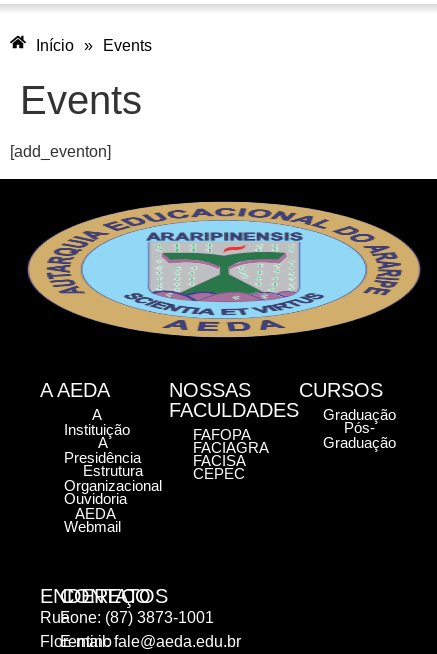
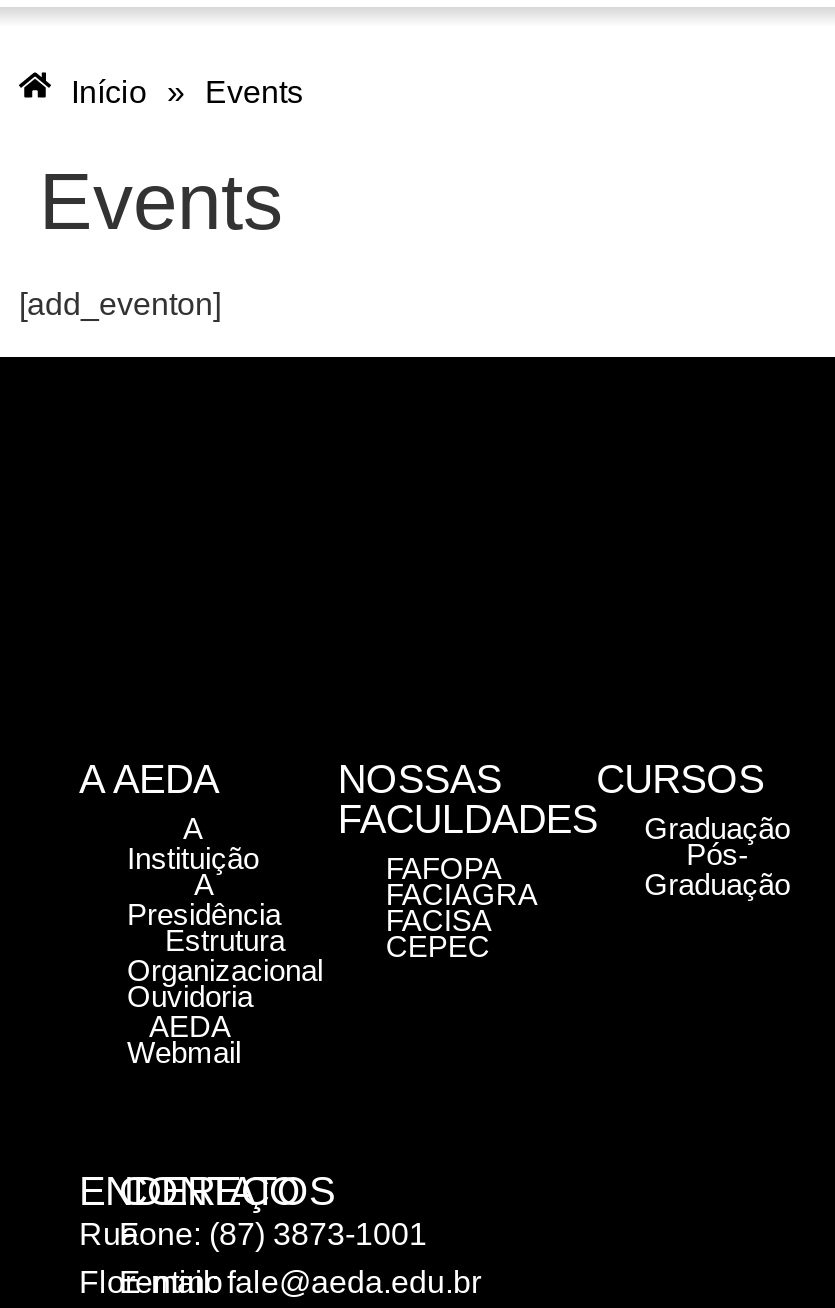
[26,201,422,338] [image] -> none

